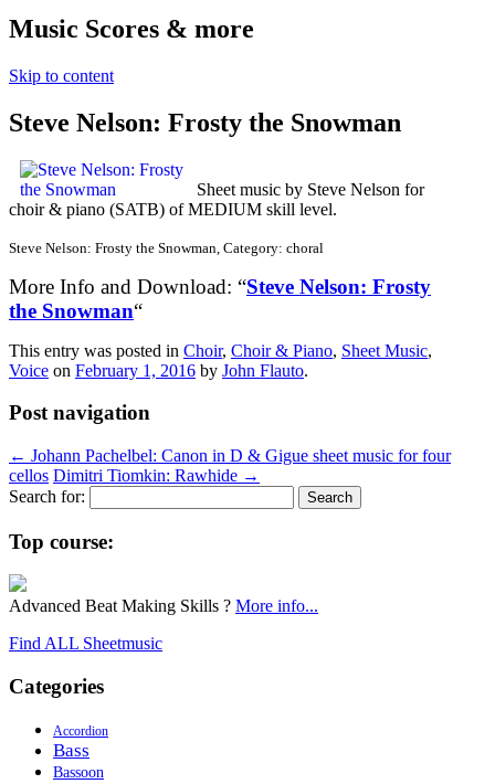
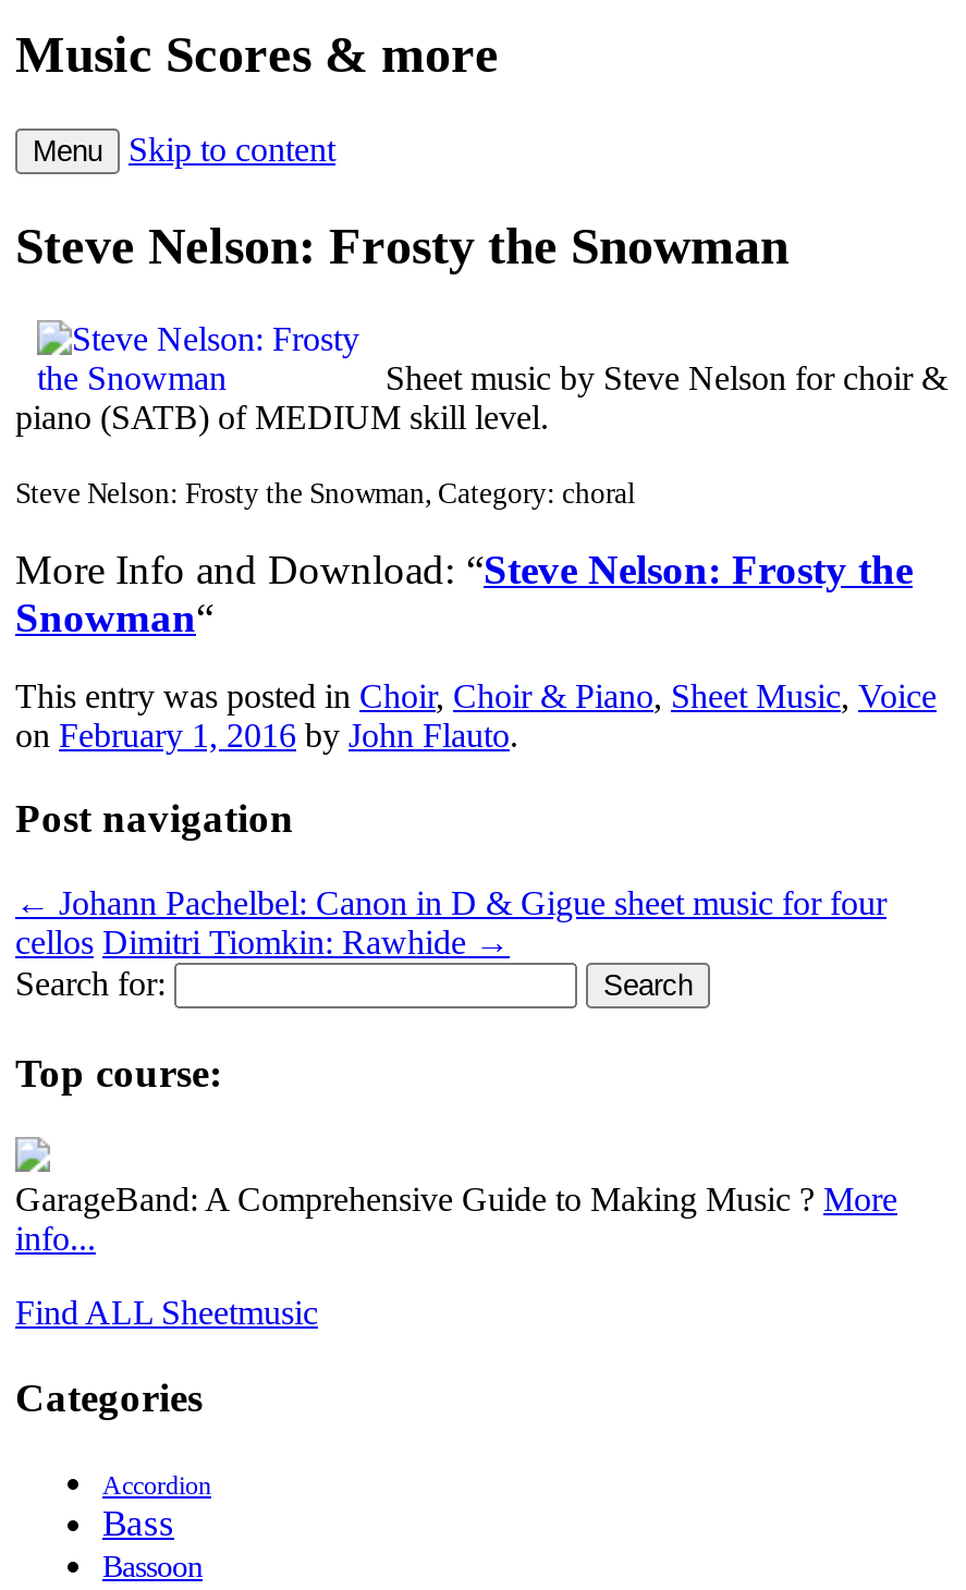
none -> [33,135,102,167] Menu
[9,597,318,616] Advanced Beat Making Skills ? More info... -> [15,1182,897,1258] GarageBand: A Comprehensive Guide to Making Music ? More | info...

